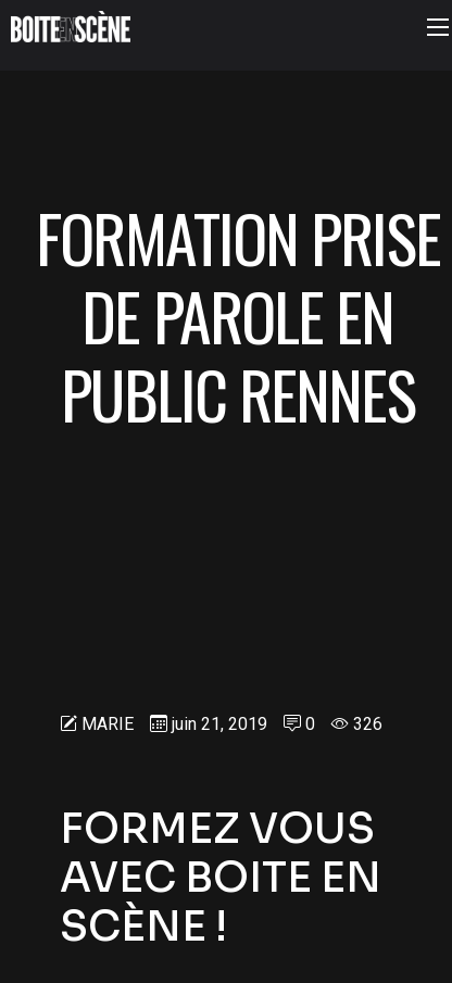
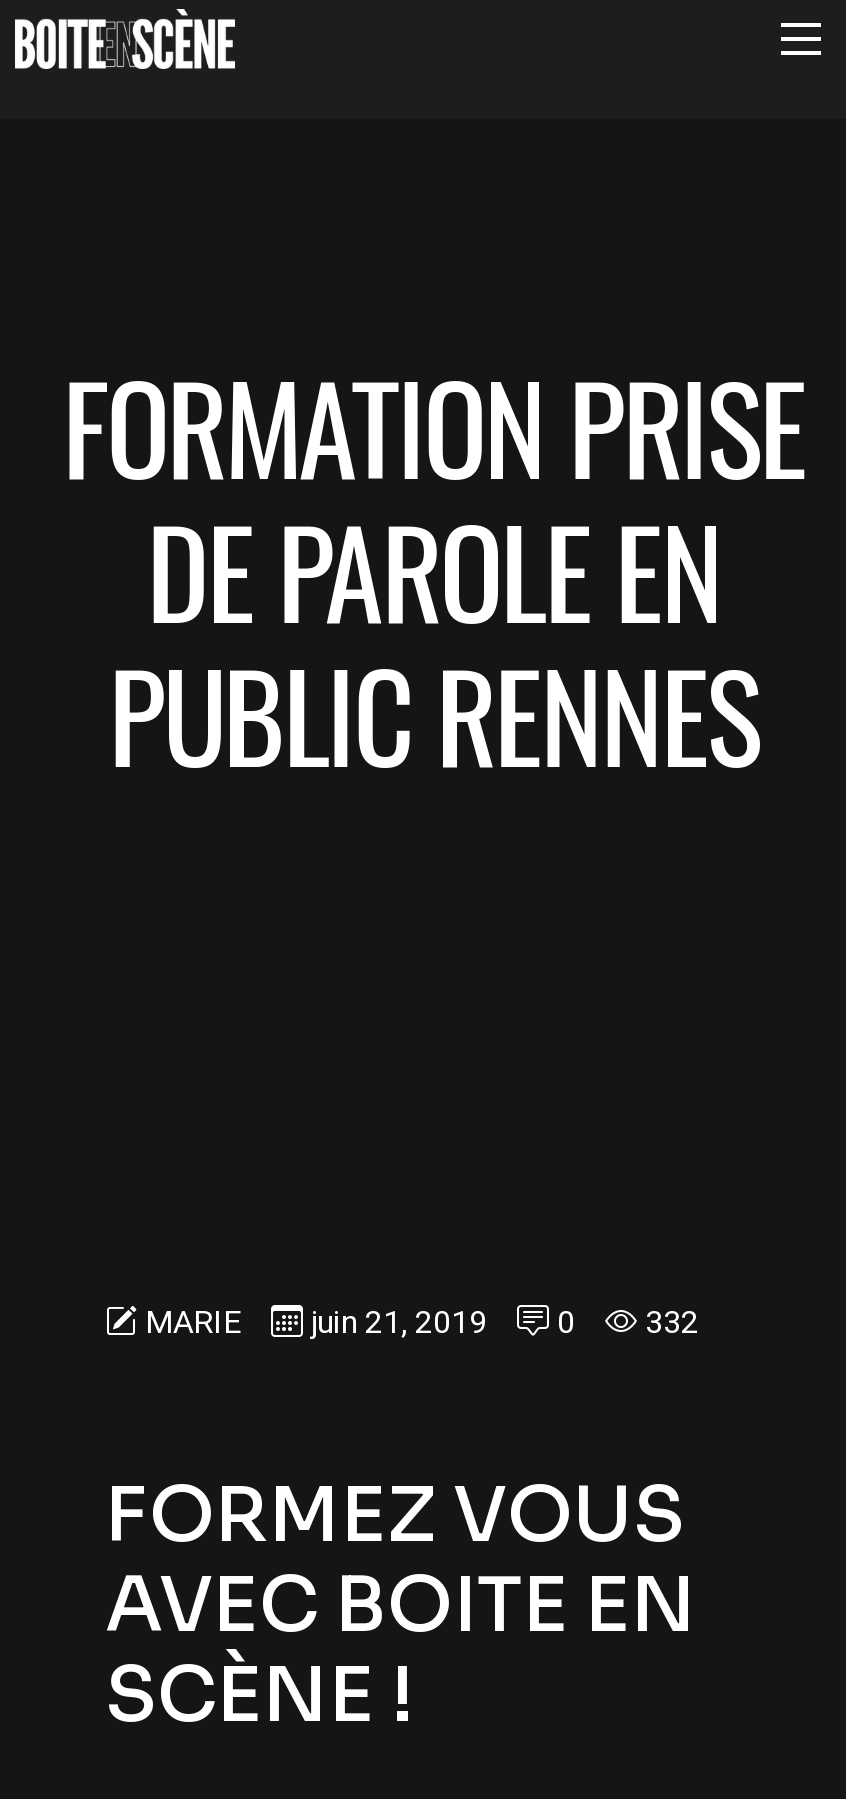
[81,714,382,734] MARIE juin 21, 2019 0 326 -> [145,1303,699,1341] MARIE juin 21, 2019 0 332

